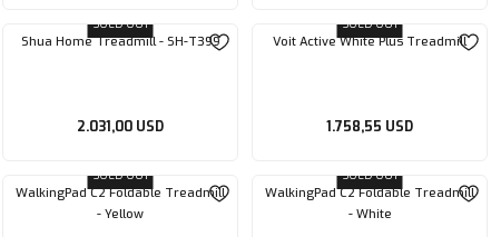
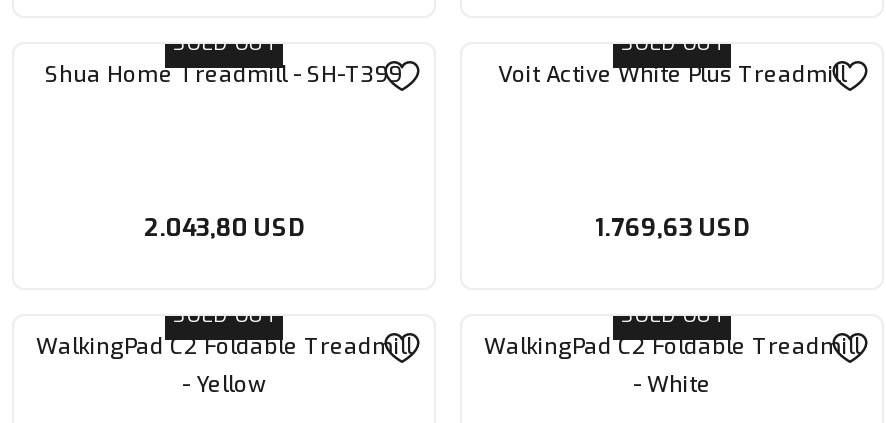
[77,118,164,136] 2.031,00 USD -> [144,213,304,245] 2.043,80 USD
[326,118,413,136] 1.758,55 USD -> [595,213,749,245] 1.769,63 USD

